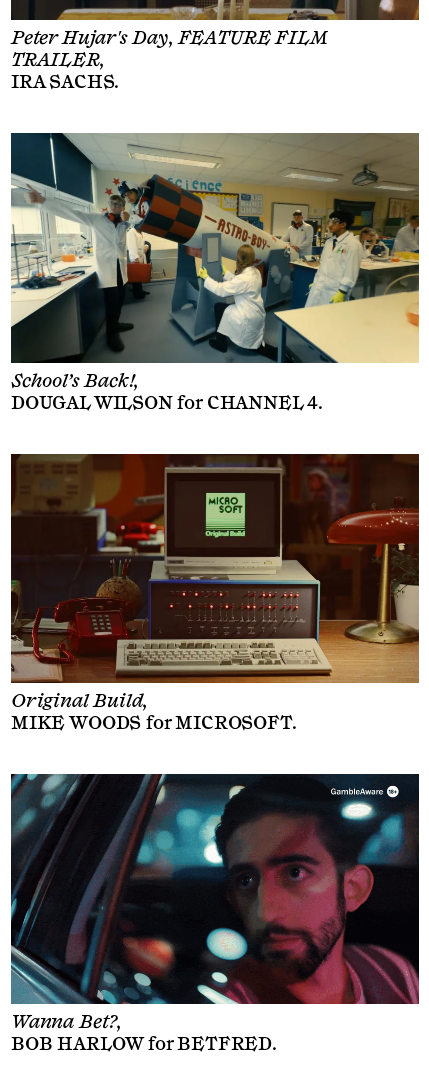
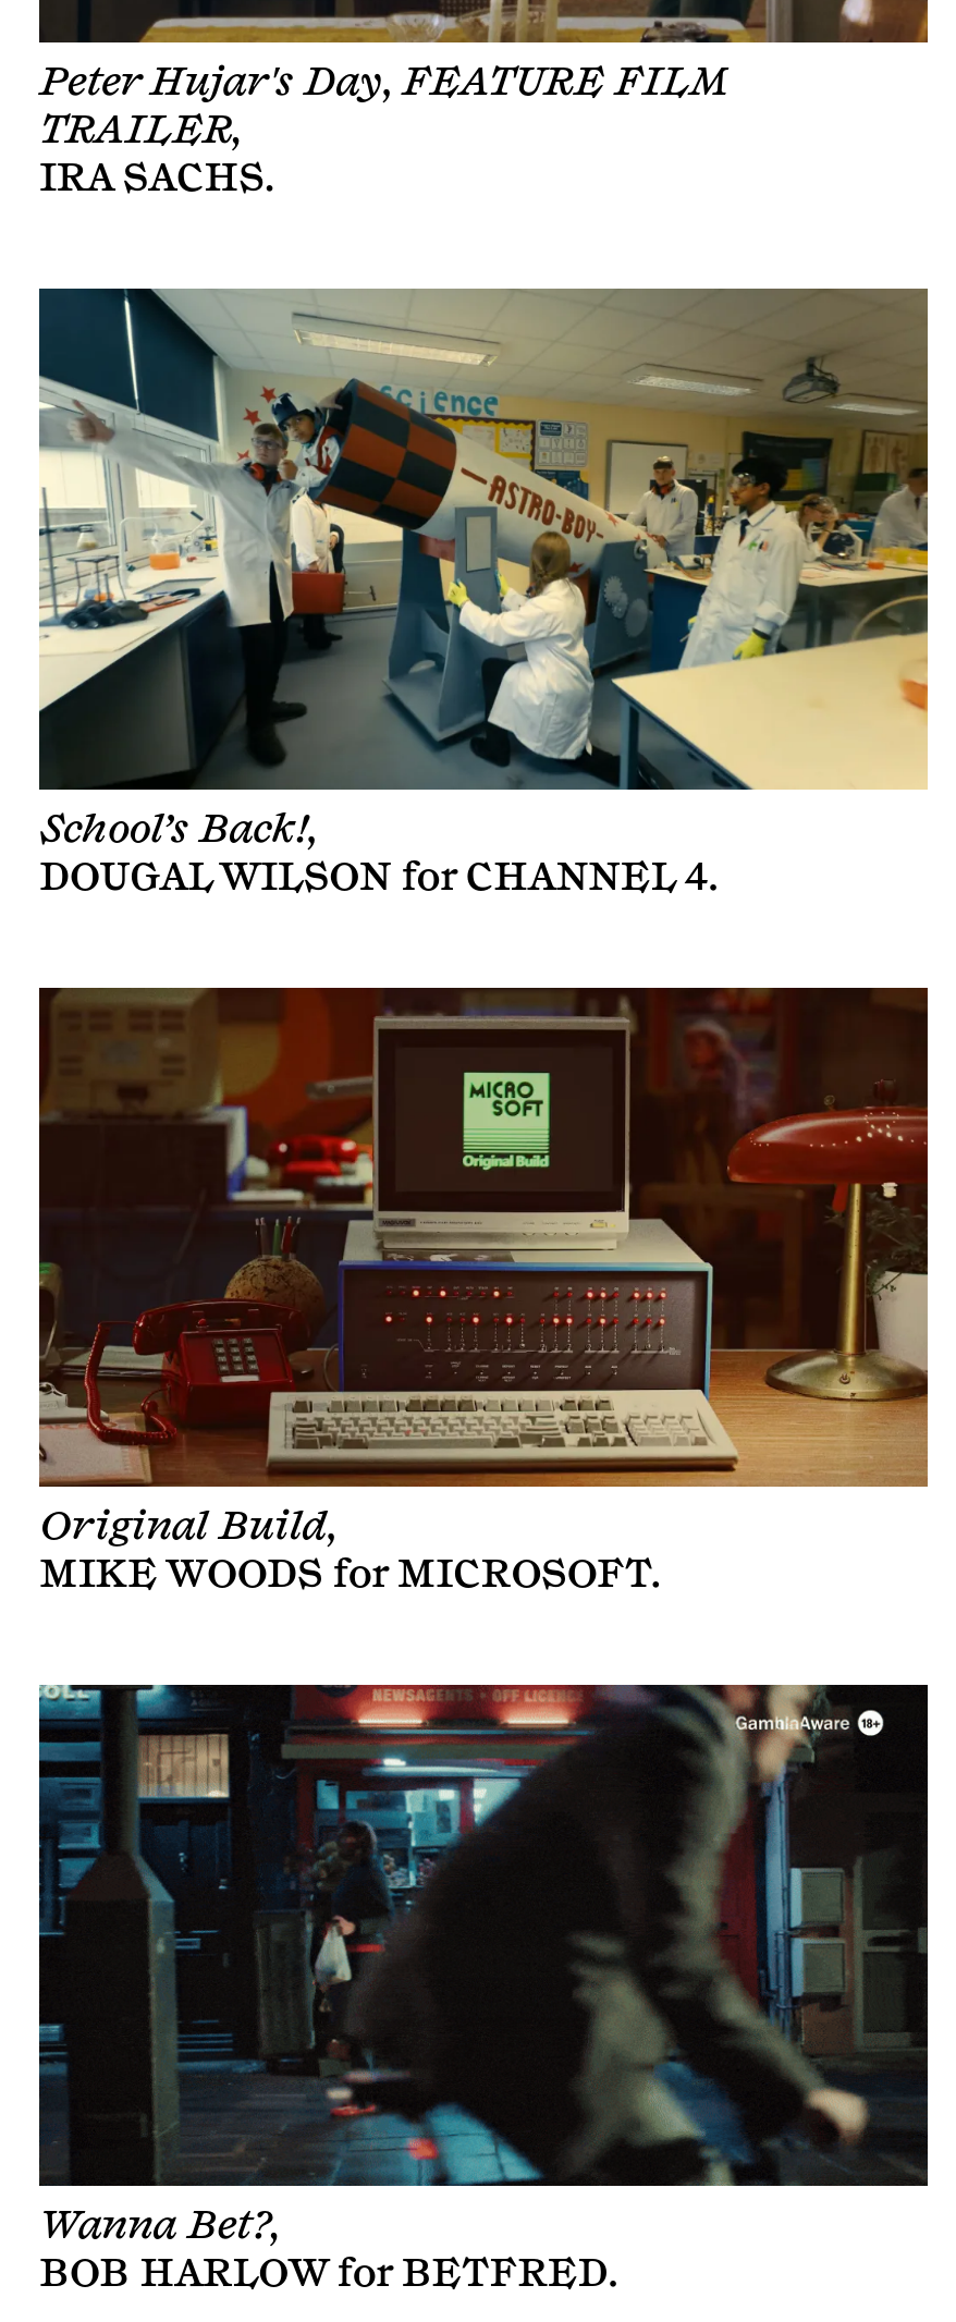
[10,773,420,1005] [image] -> [37,1682,930,2187] [image]

